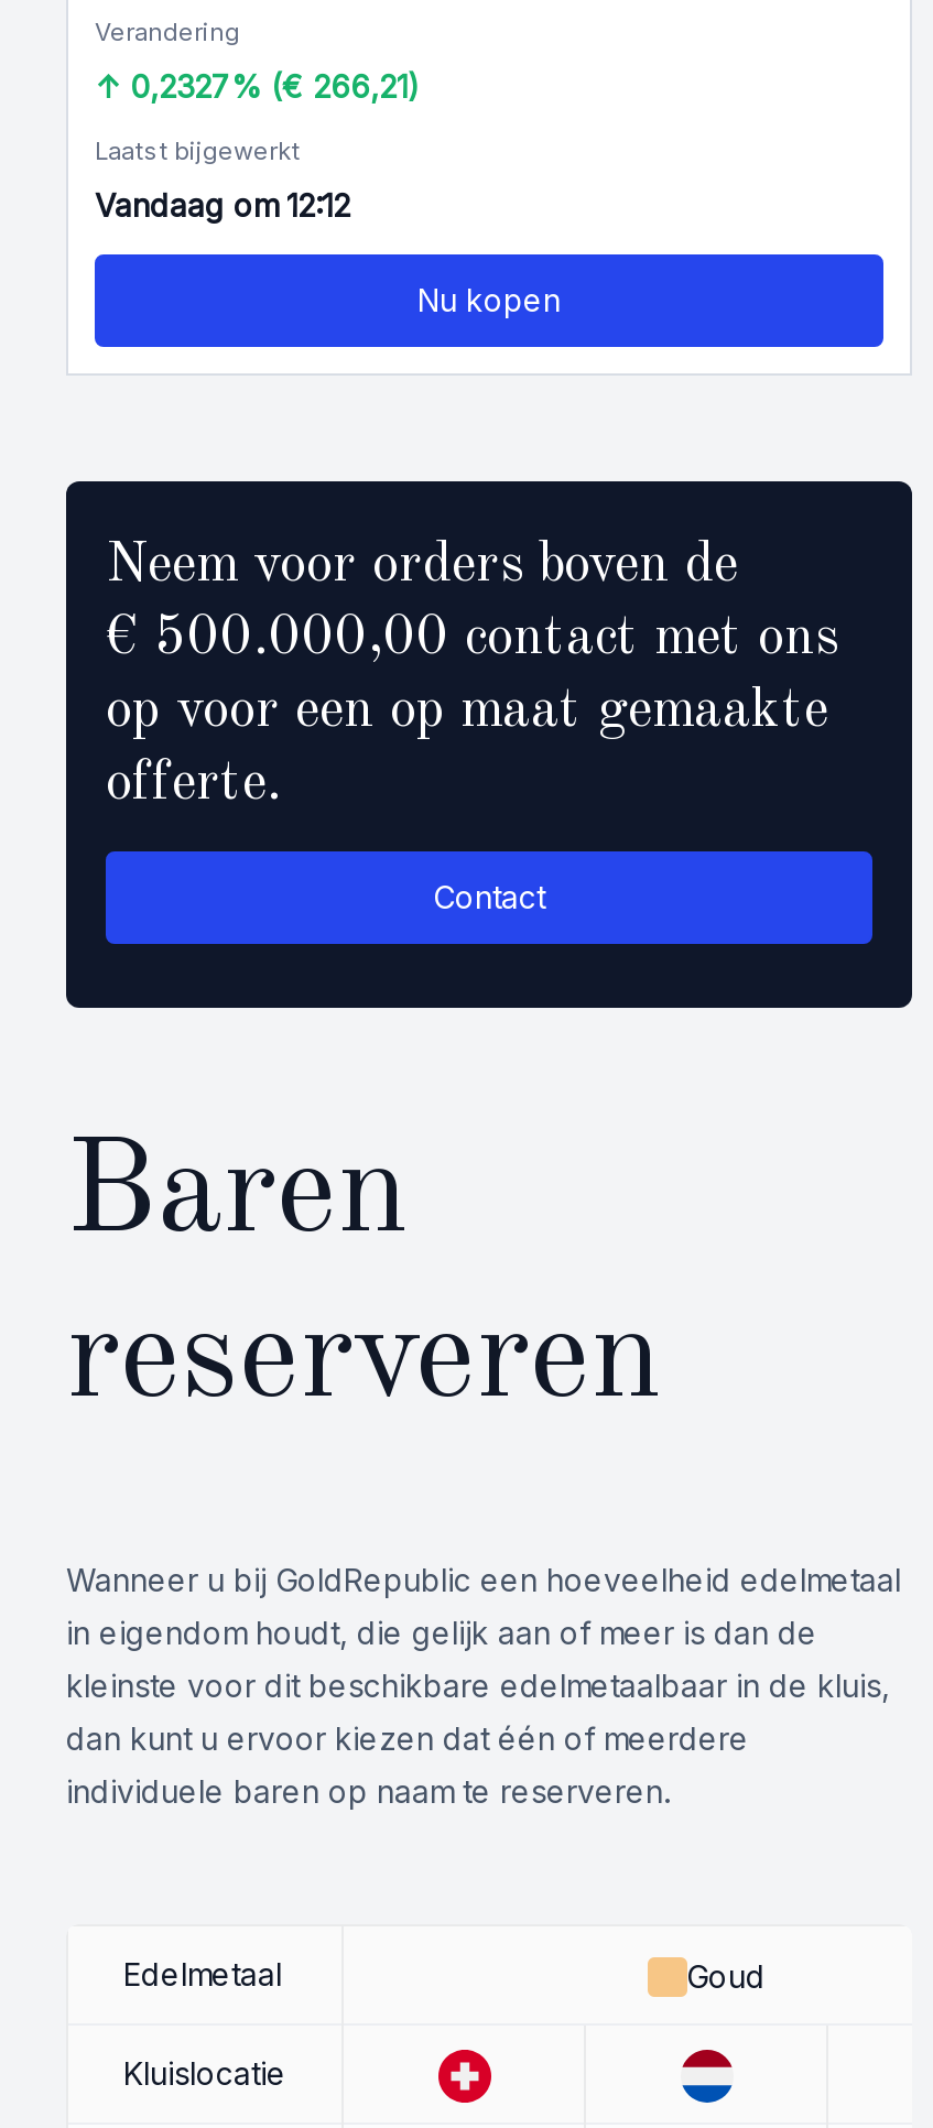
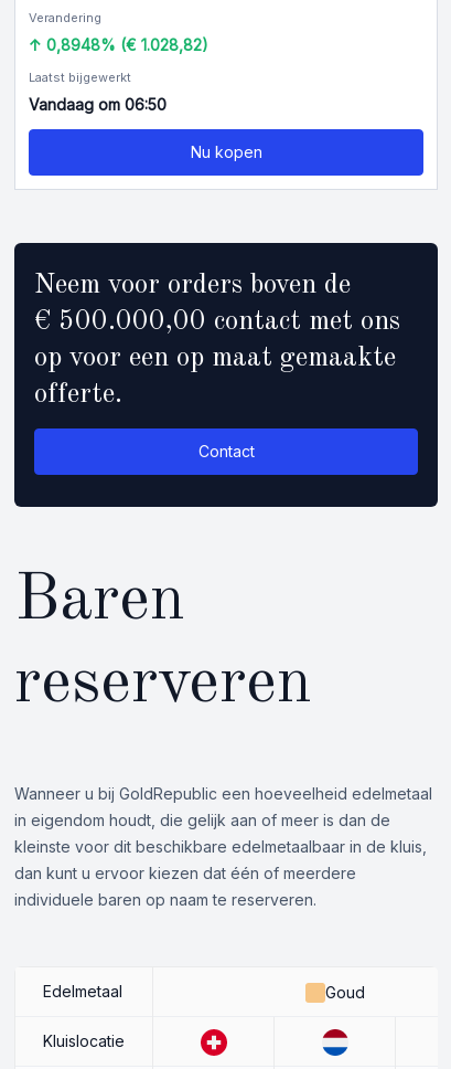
[130,67,421,105] 0,2327% (€ 266,21) -> [46,35,208,54] 0,8948% (€ 1.028,82)
[95,186,350,224] Vandaag om 12:12 -> [29,95,167,114] Vandaag om 06:50

